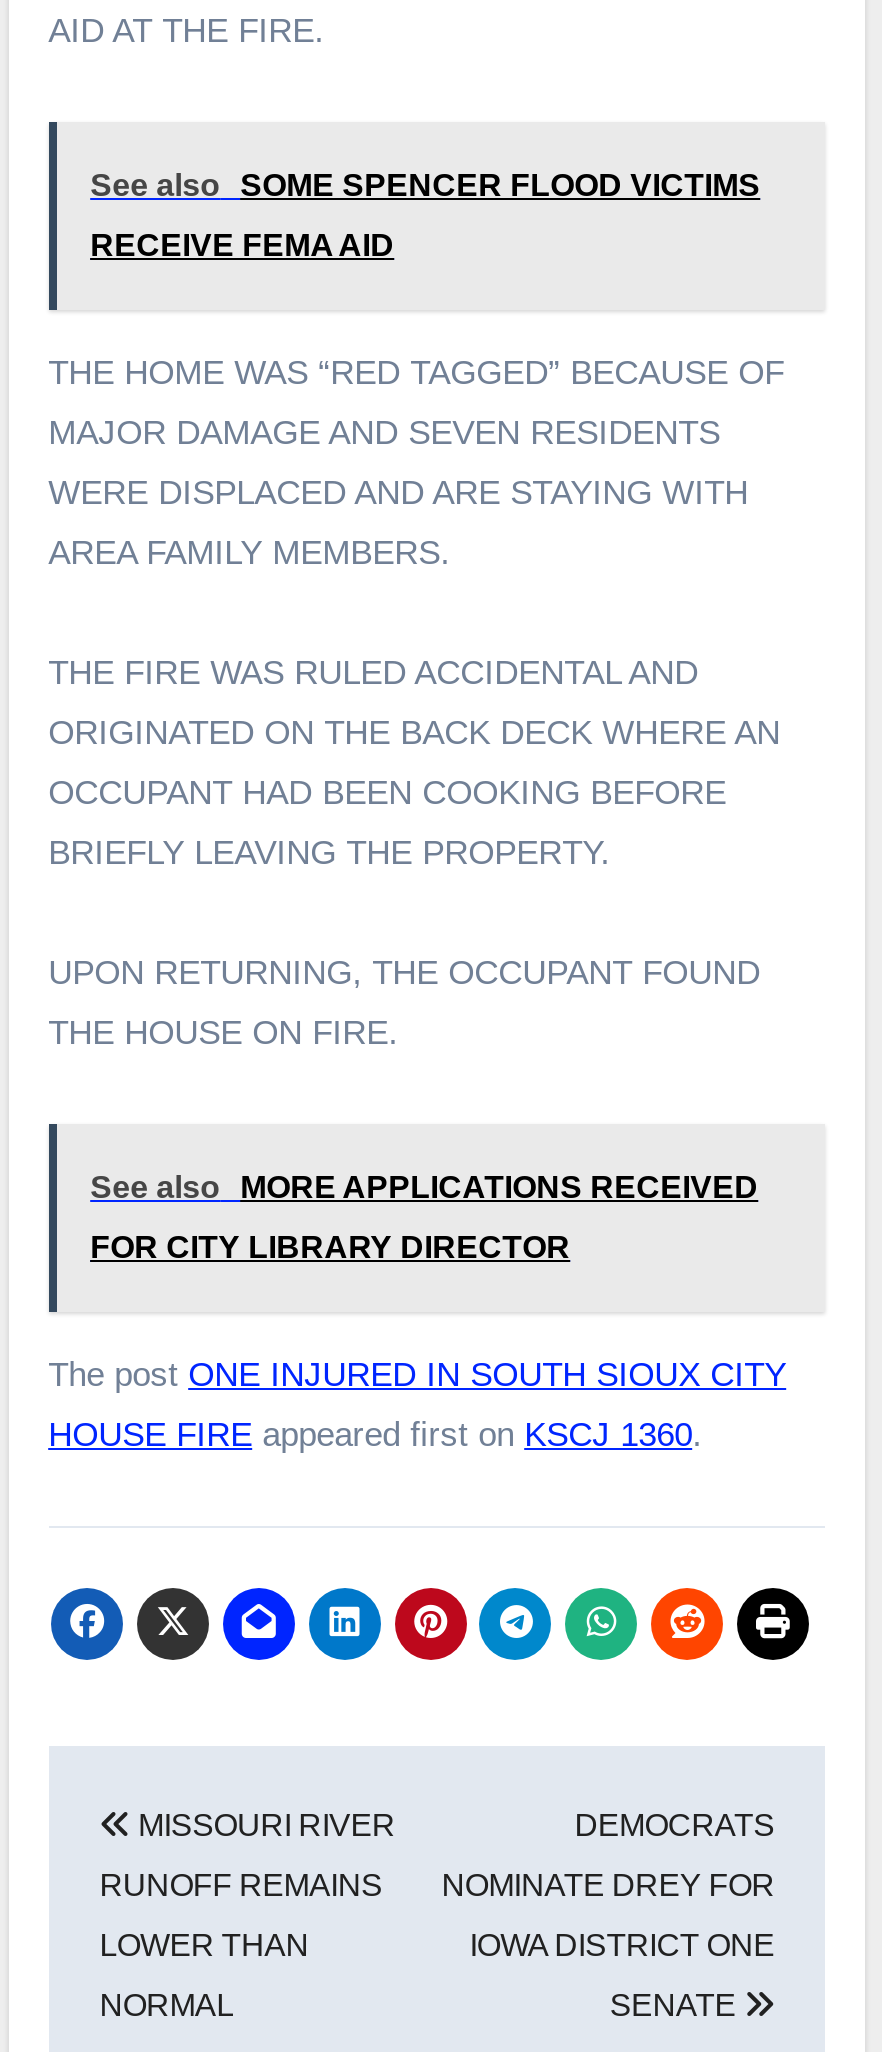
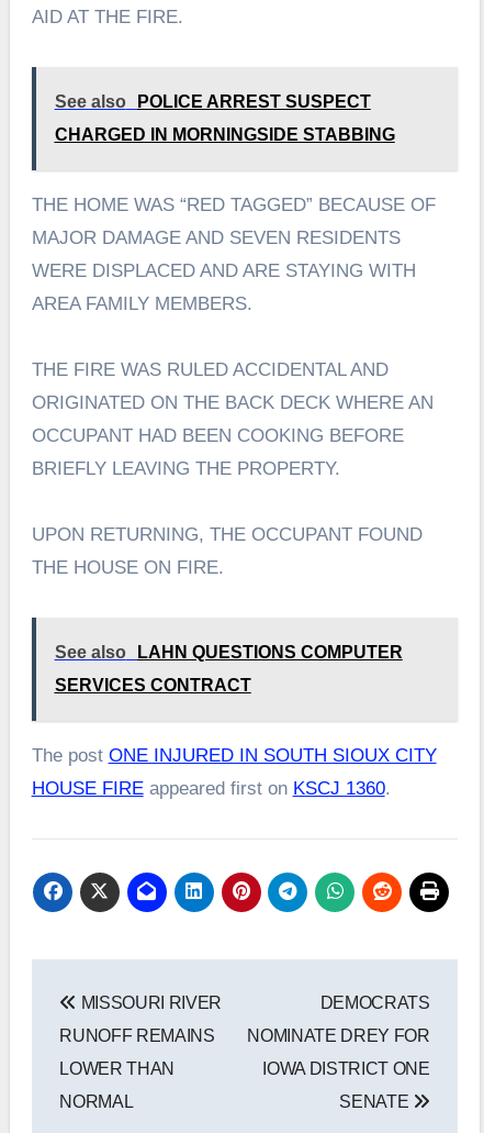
[90,168,760,202] See also SOME SPENCER FLOOD VICTIMS -> [54,92,371,111] See also POLICE ARREST SUSPECT
[90,228,394,262] RECEIVE FEMA AID -> [54,125,395,144] CHARGED IN MORNINGSIDE STABBING
[90,1170,758,1204] See also MORE APPLICATIONS RECEIVED -> [54,643,402,662] See also LAHN QUESTIONS COMPUTER
[90,1230,570,1264] FOR CITY LIBRARY DIRECTOR -> [54,676,251,695] SERVICES CONTRACT

